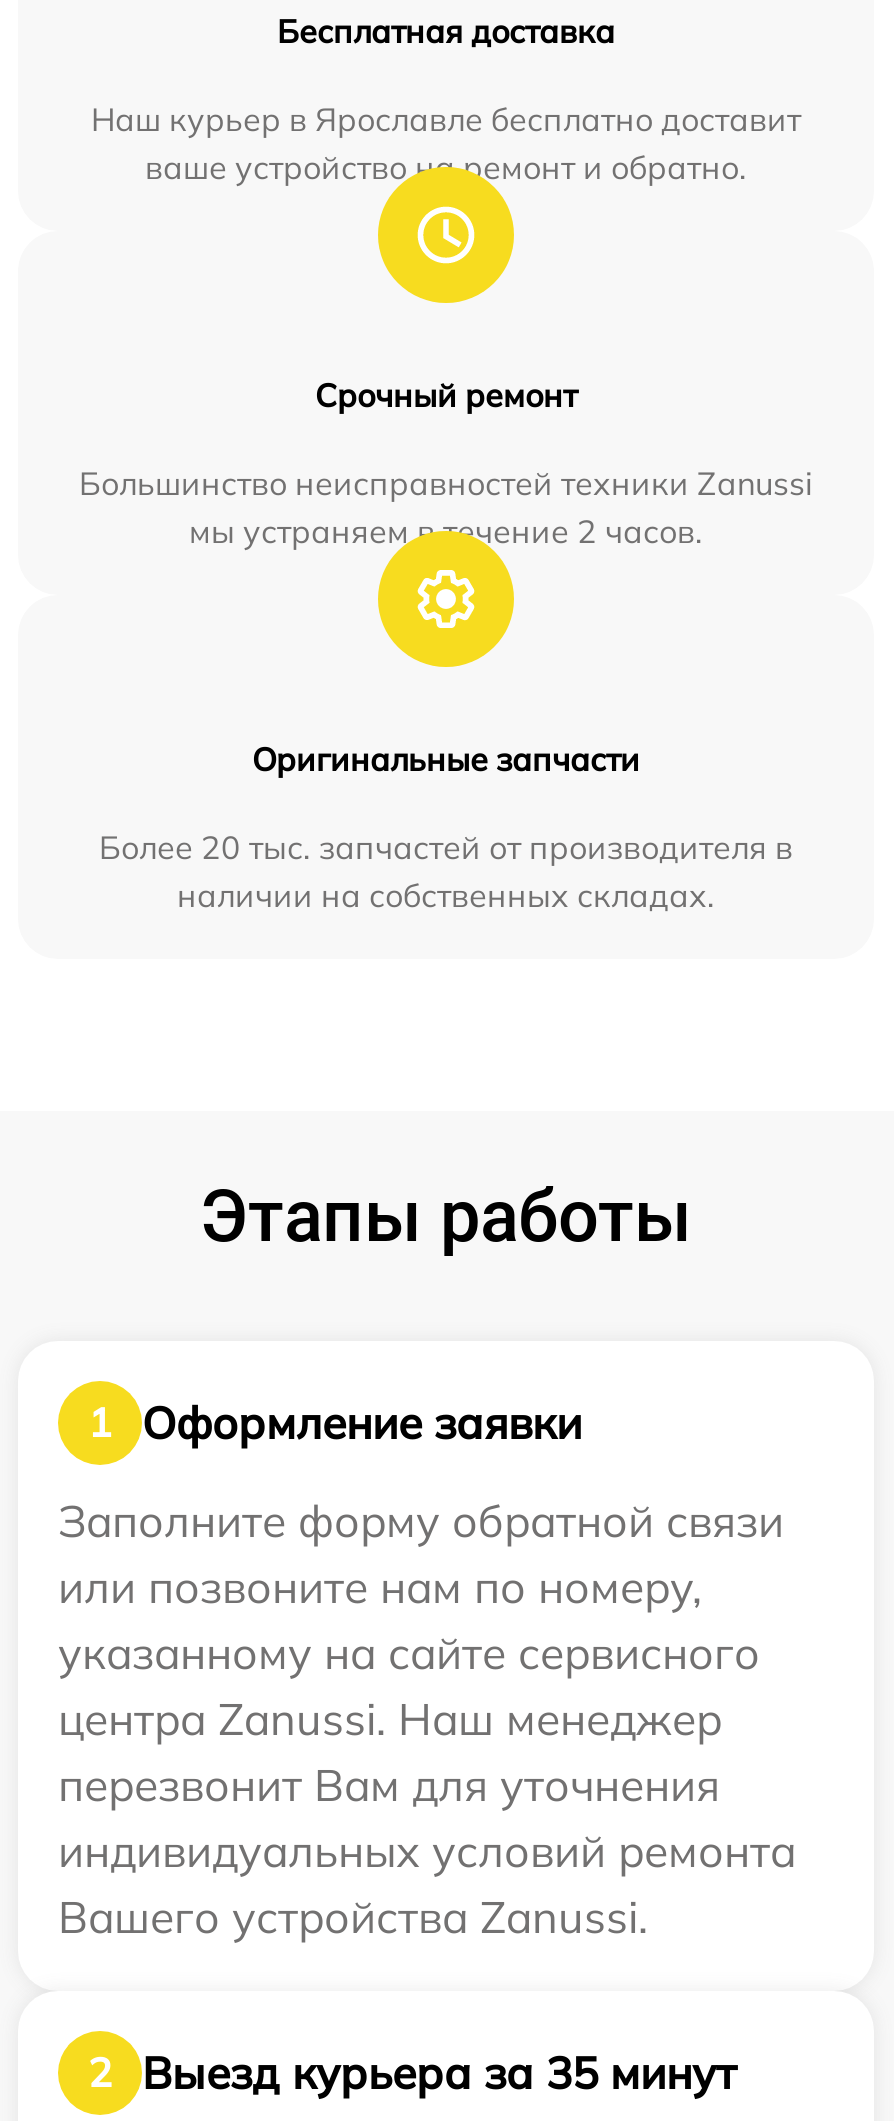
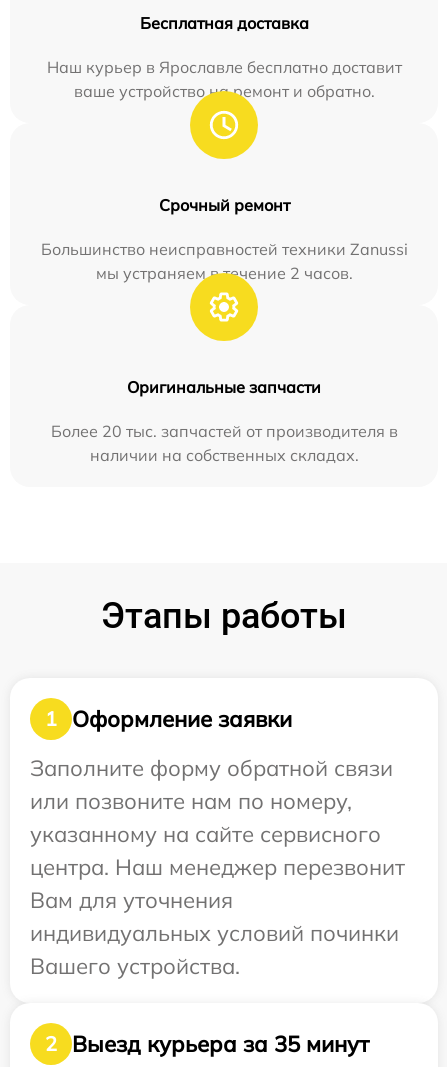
[58,1691,796,1945] центра Zanussi. Наш менеджер | перезвонит Вам для уточнения | индивидуальных условий ремонта | Вашего устройства Zanussi. -> [30,853,405,980] центра. Наш менеджер перезвонит | Вам для уточнения | индивидуальных условий починки | Вашего устройства.

